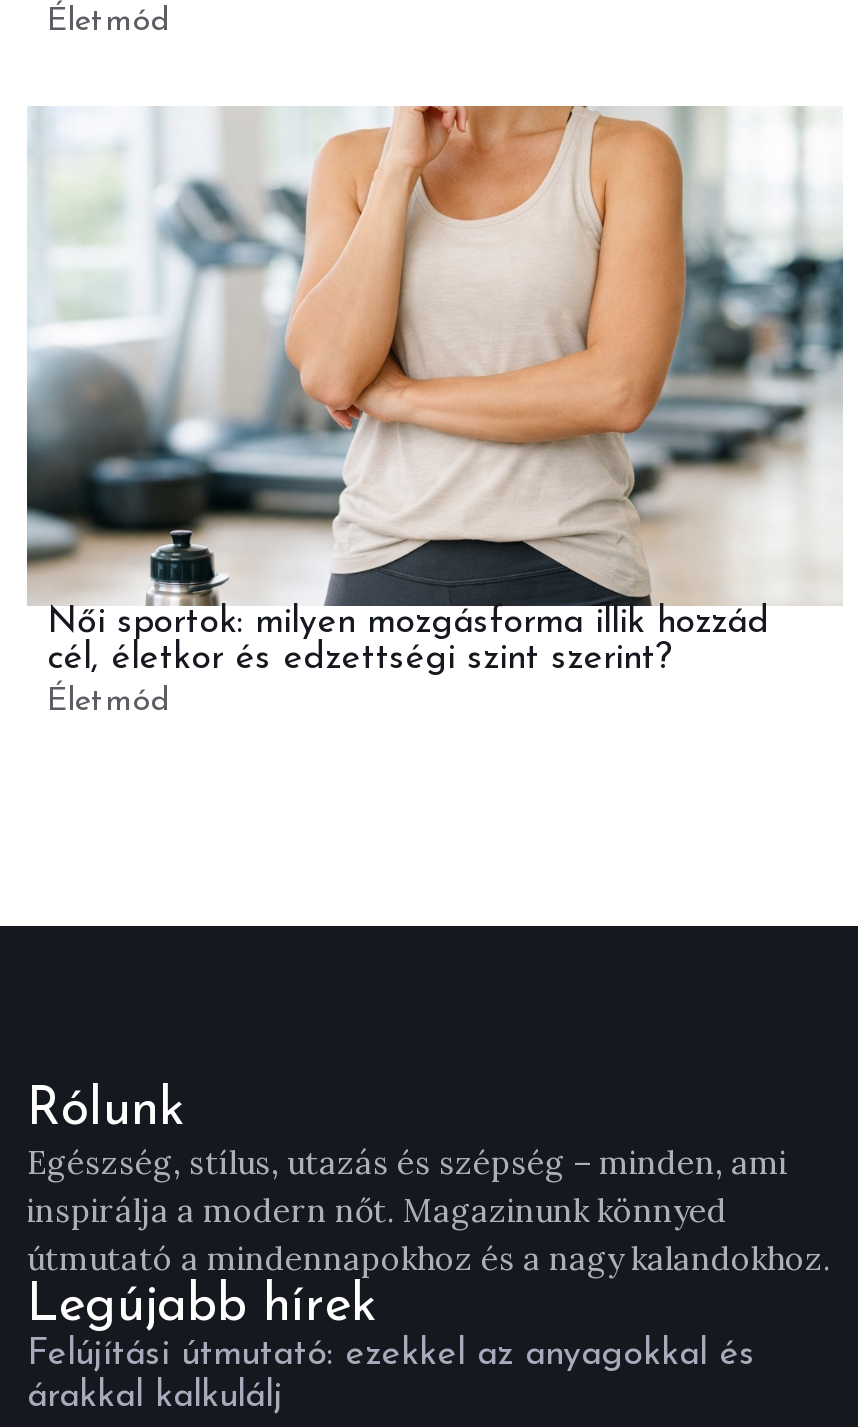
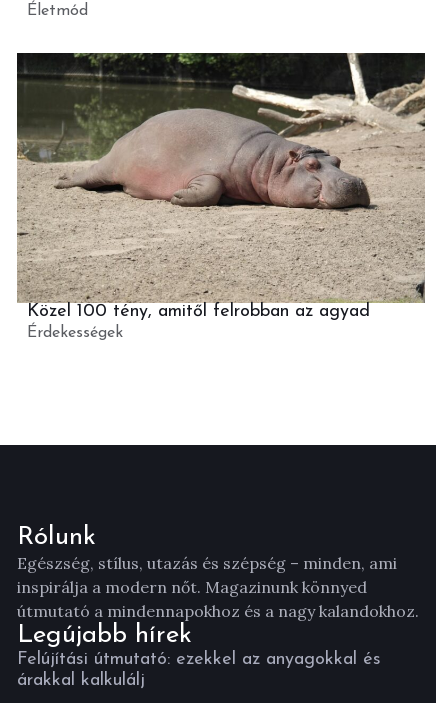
[27,104,845,717] [image] | Női sportok: milyen mozgásforma illik hozzád | cél, életkor és edzettségi szint szerint? | Életmód -> [16,52,426,340] [image] | Közel 100 tény, amitől felrobban az agyad | Érdekességek

